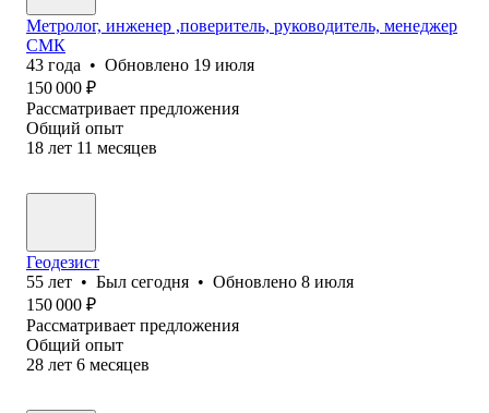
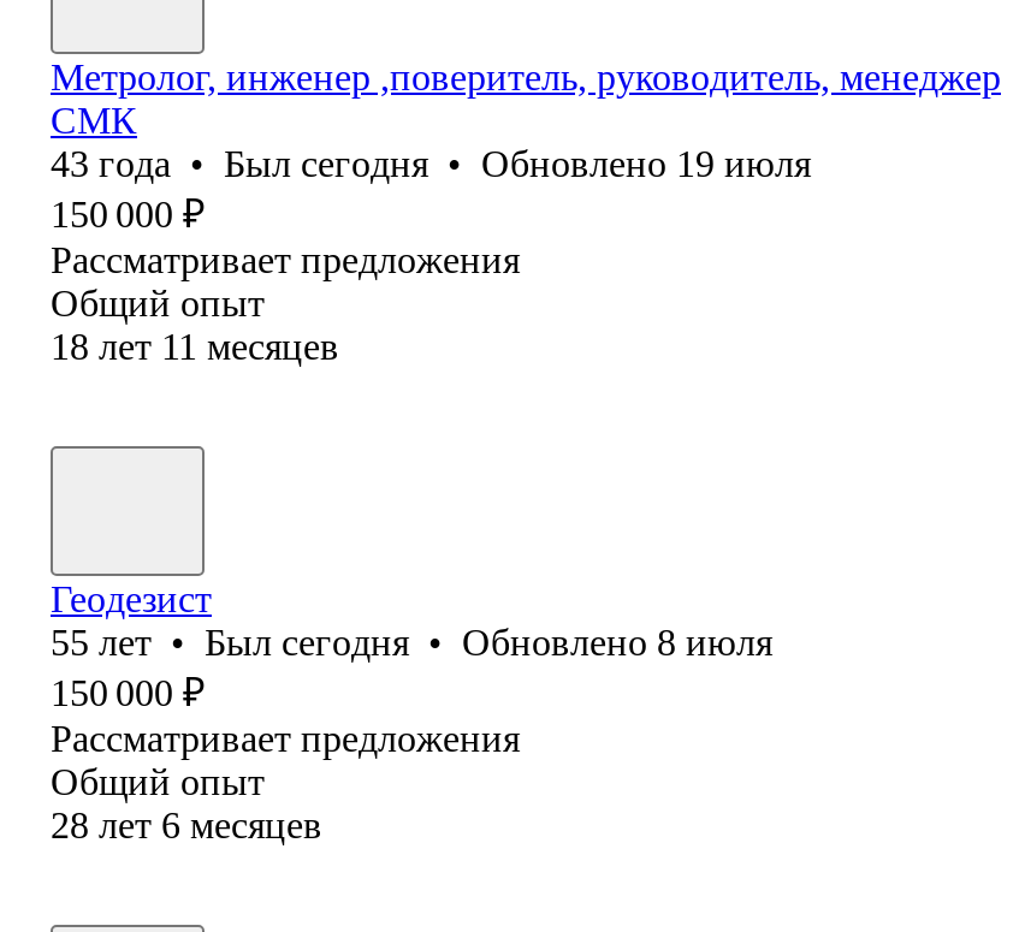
[26,55,254,74] 43 года • Обновлено 19 июля -> [51,143,811,184] 43 года • Был сегодня • Обновлено 19 июля

